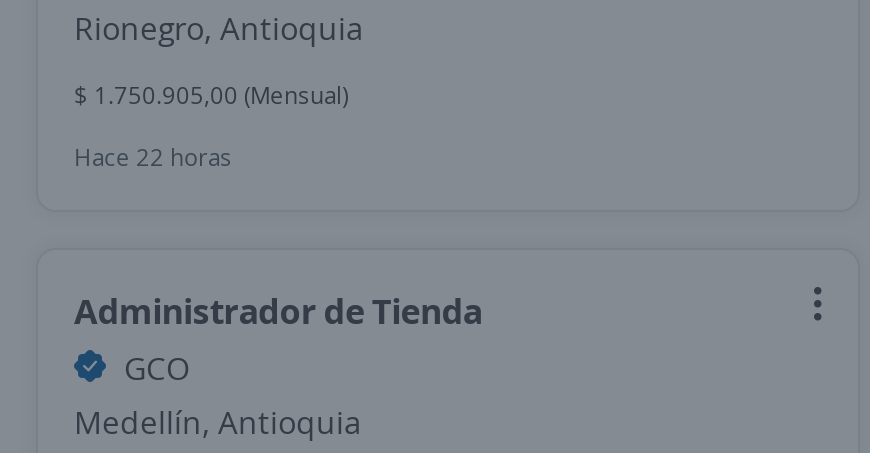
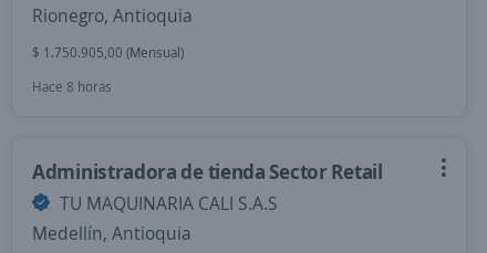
[74,140,232,174] Hace 22 horas -> [32,77,112,96] Hace 8 horas
[74,286,482,390] Administrador de Tienda | GCO -> [32,158,383,215] Administradora de tienda Sector Retail | TU MAQUINARIA CALI S.A.S

